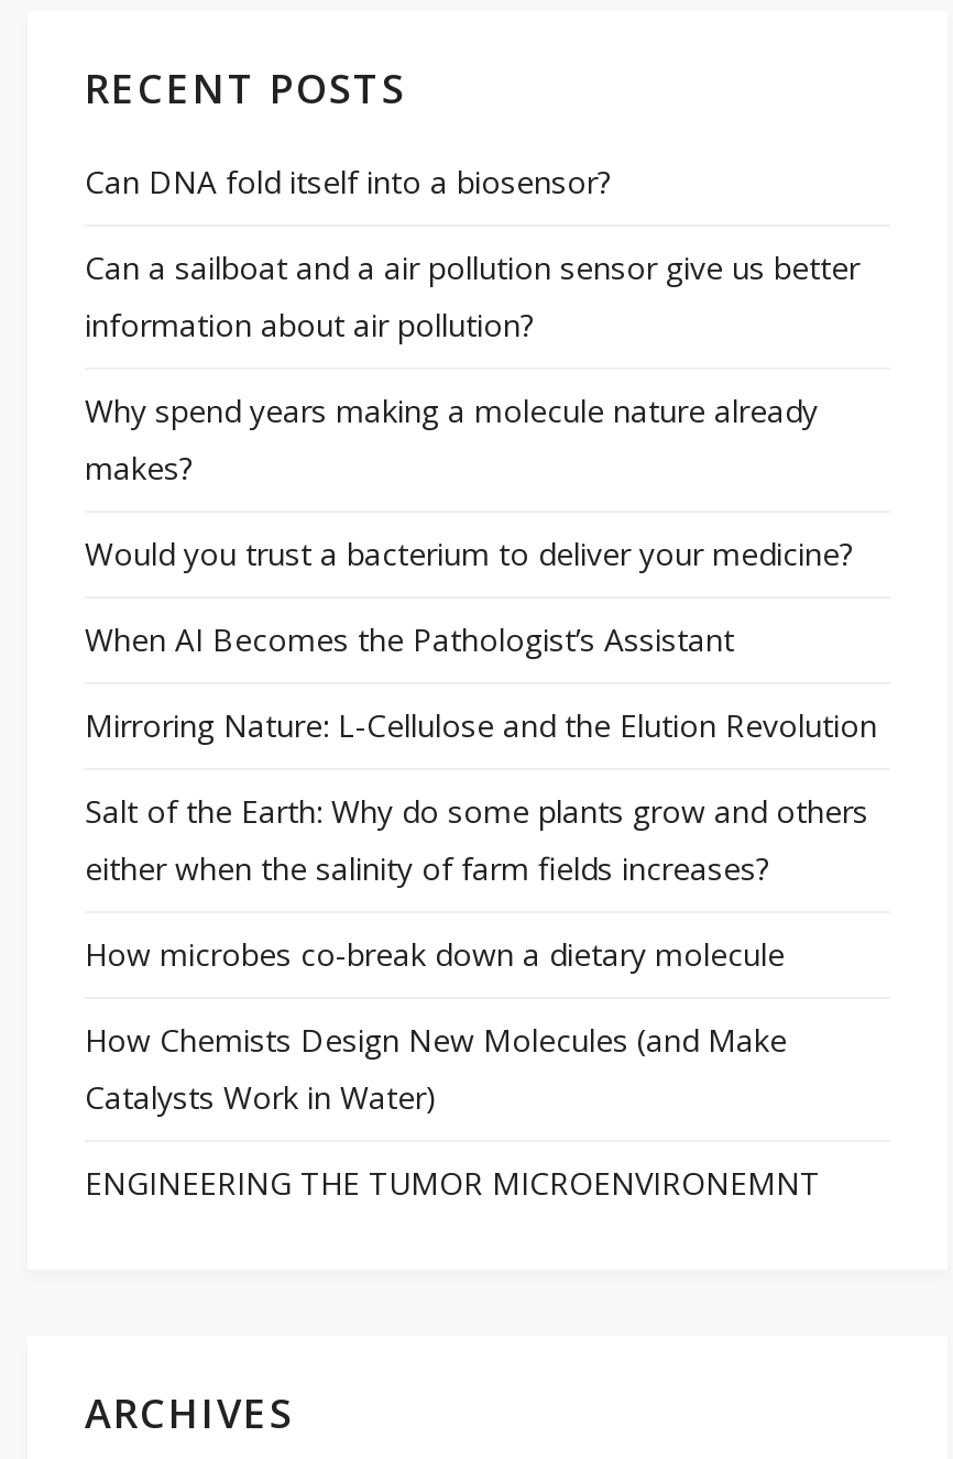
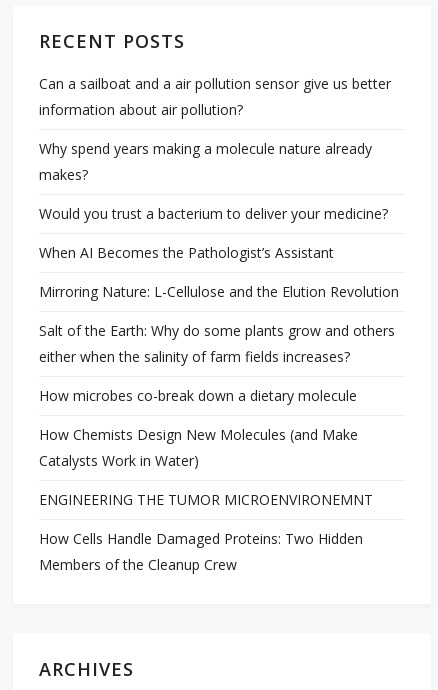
[85,160,611,202] Can DNA fold itself into a biosensor? -> none
moved [85,246,877,1204] -> [39,74,399,509]: Can a sailboat and a air pollution sensor give us better | information about air pollution? | Why spend years making a molecule nature already | ... | Catalysts Work in Water) | ENGINEERING THE TUMOR MICROENVIRONEMNT
none -> [39,529,363,574] How Cells Handle Damaged Proteins: Two Hidden | Members of the Cleanup Crew

